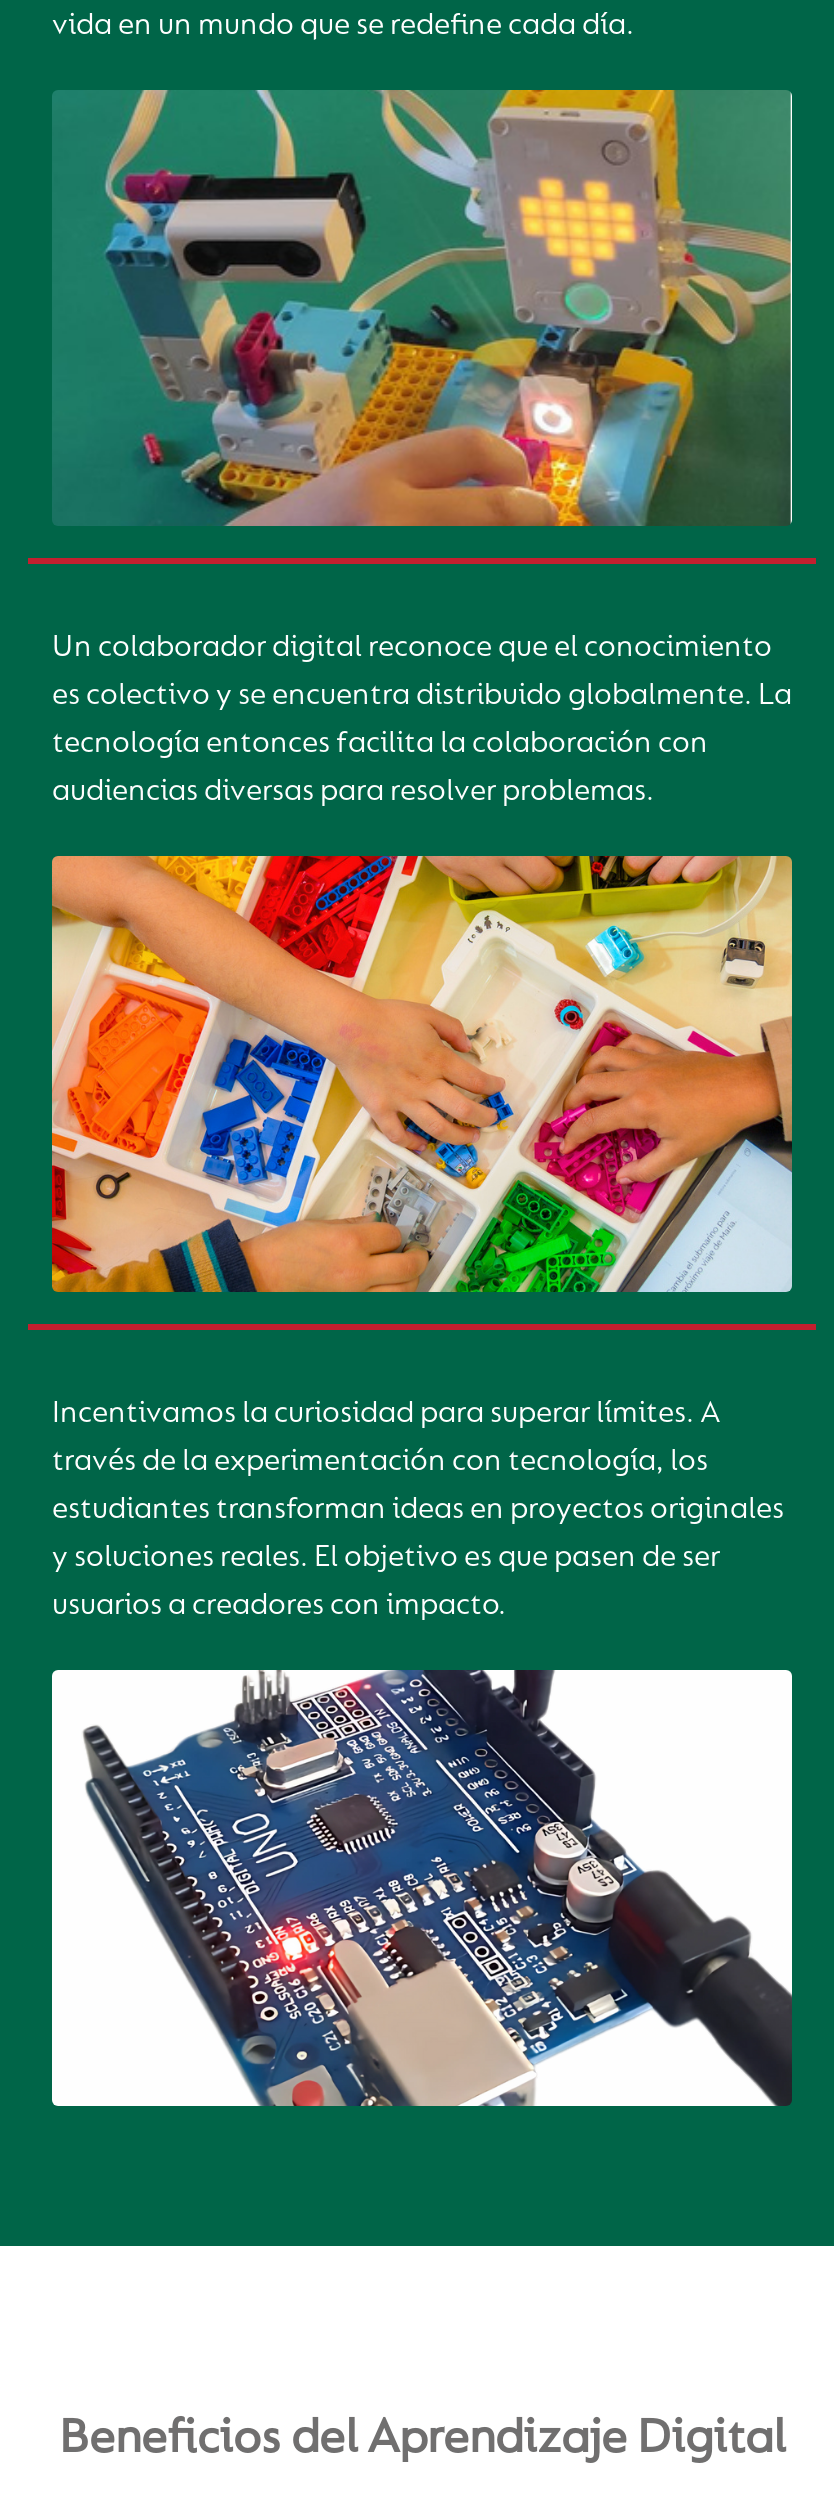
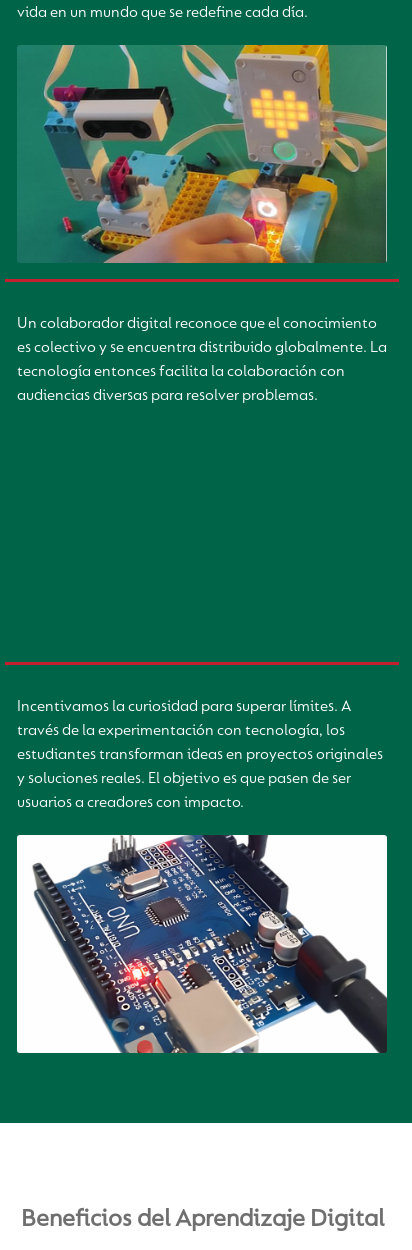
[50,854,794,1294] [image] -> none

